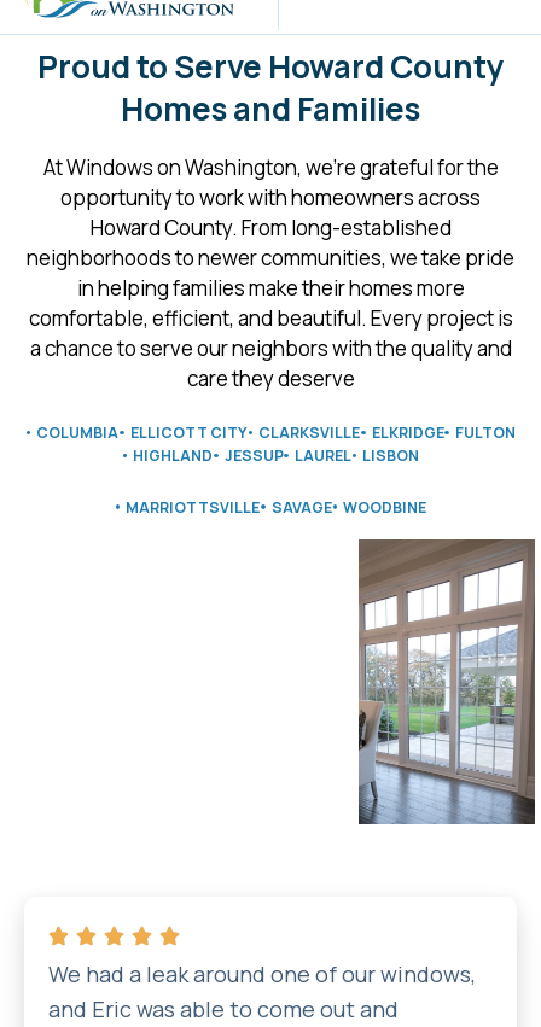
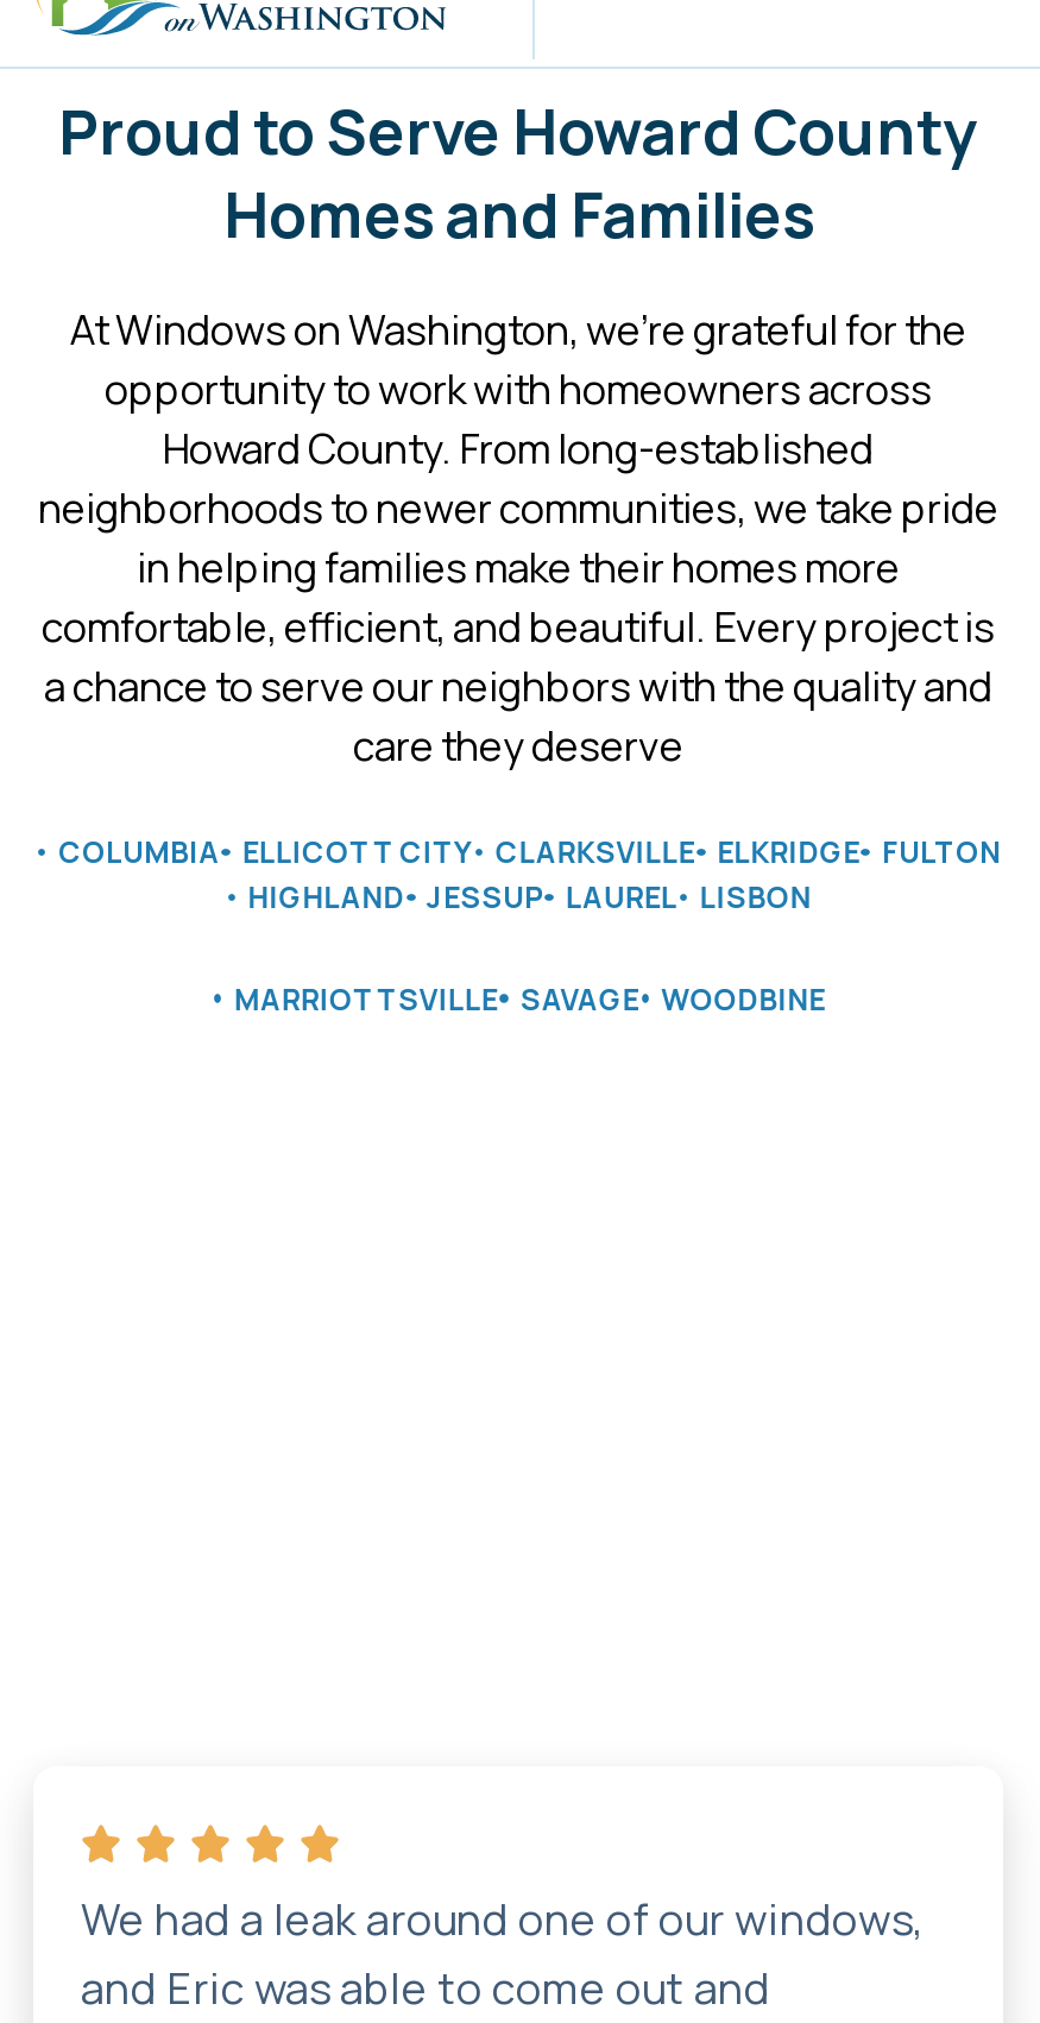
[357,538,536,825] [image] -> none

